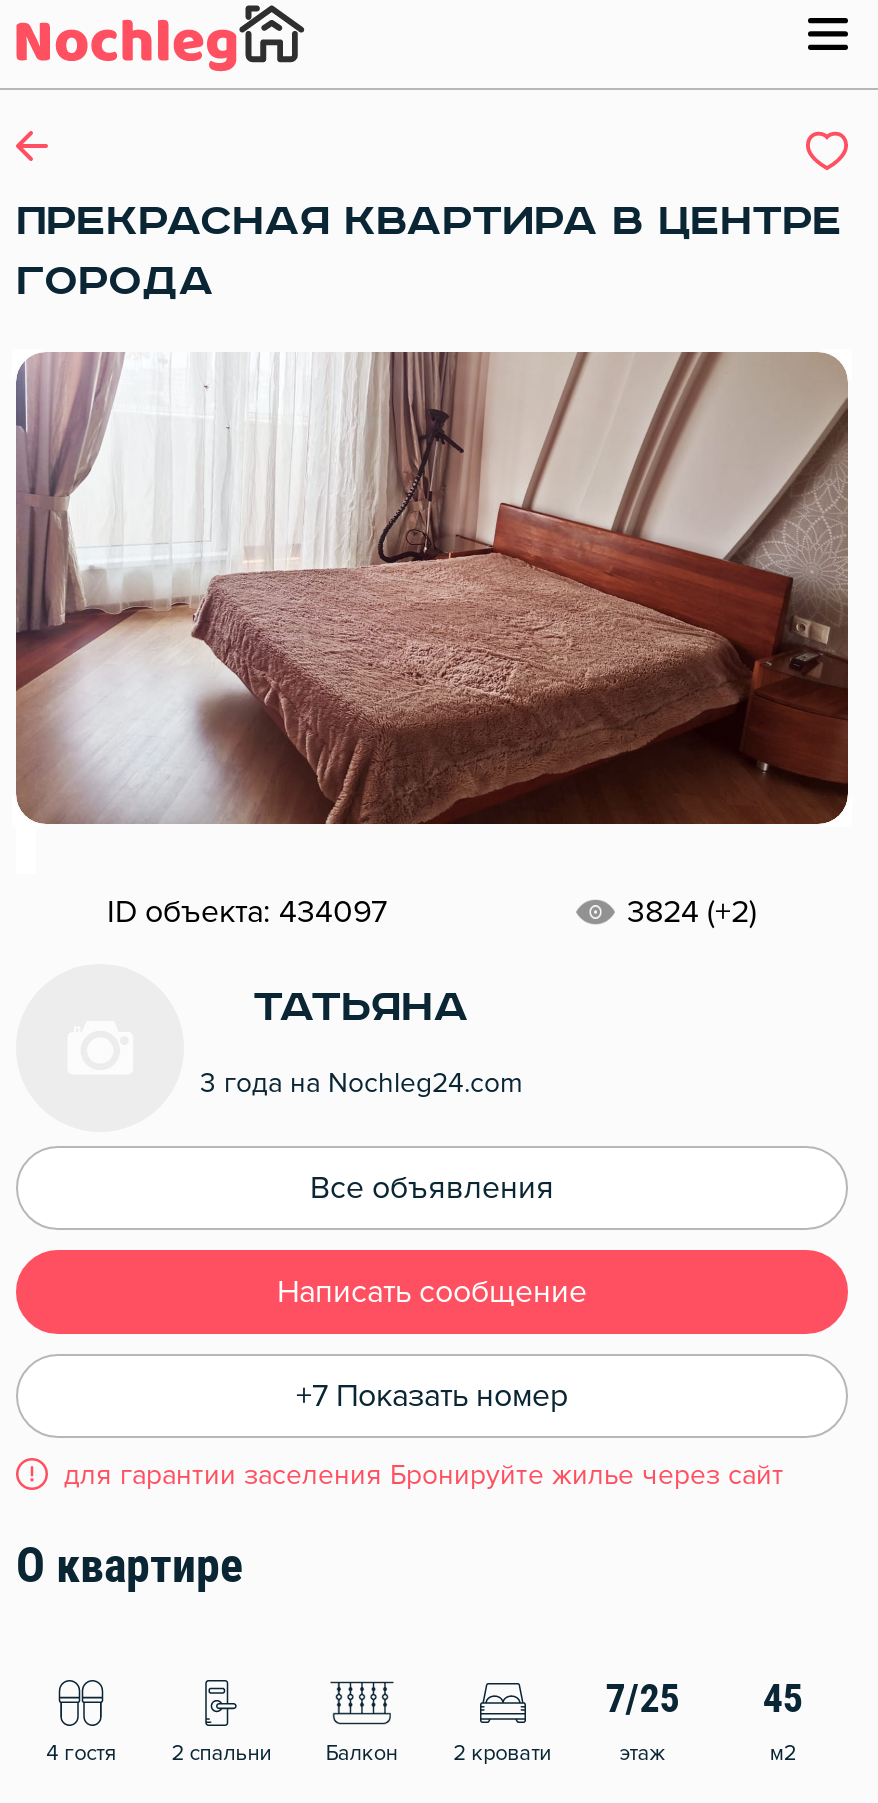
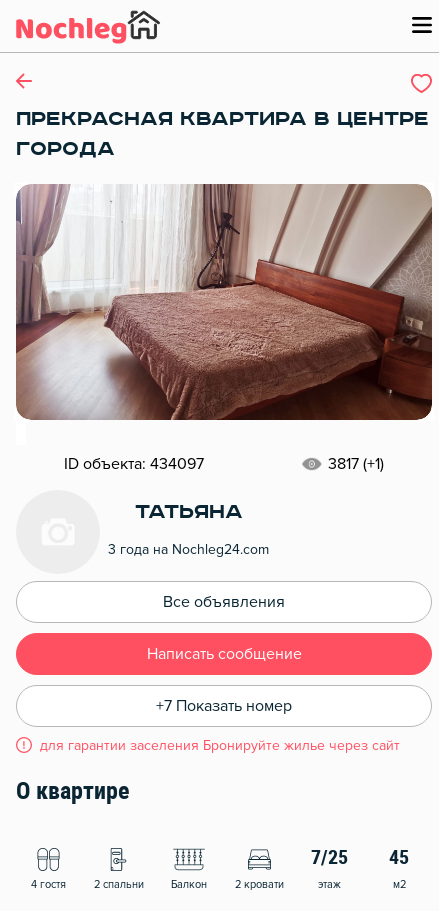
[627,896,757,928] 3824 (+2) -> [328,456,384,472] 3817 (+1)

